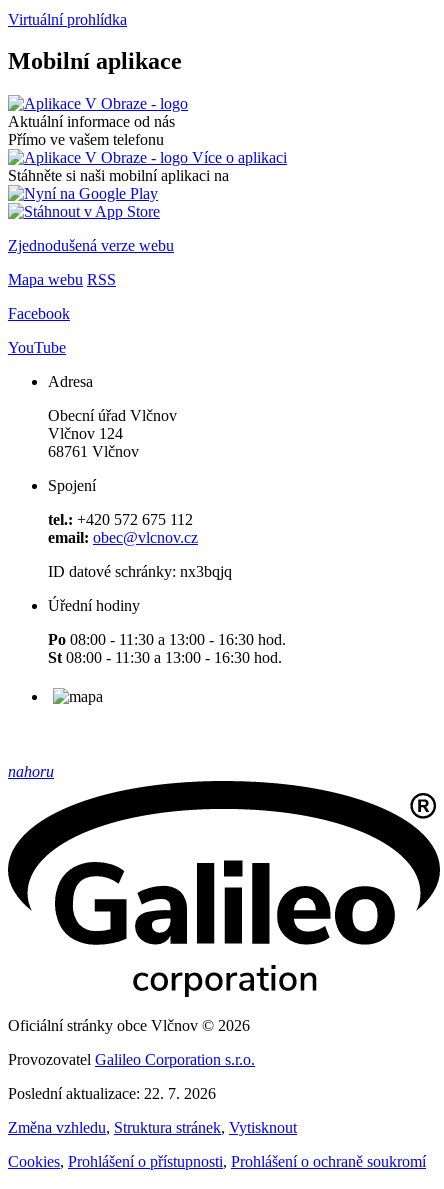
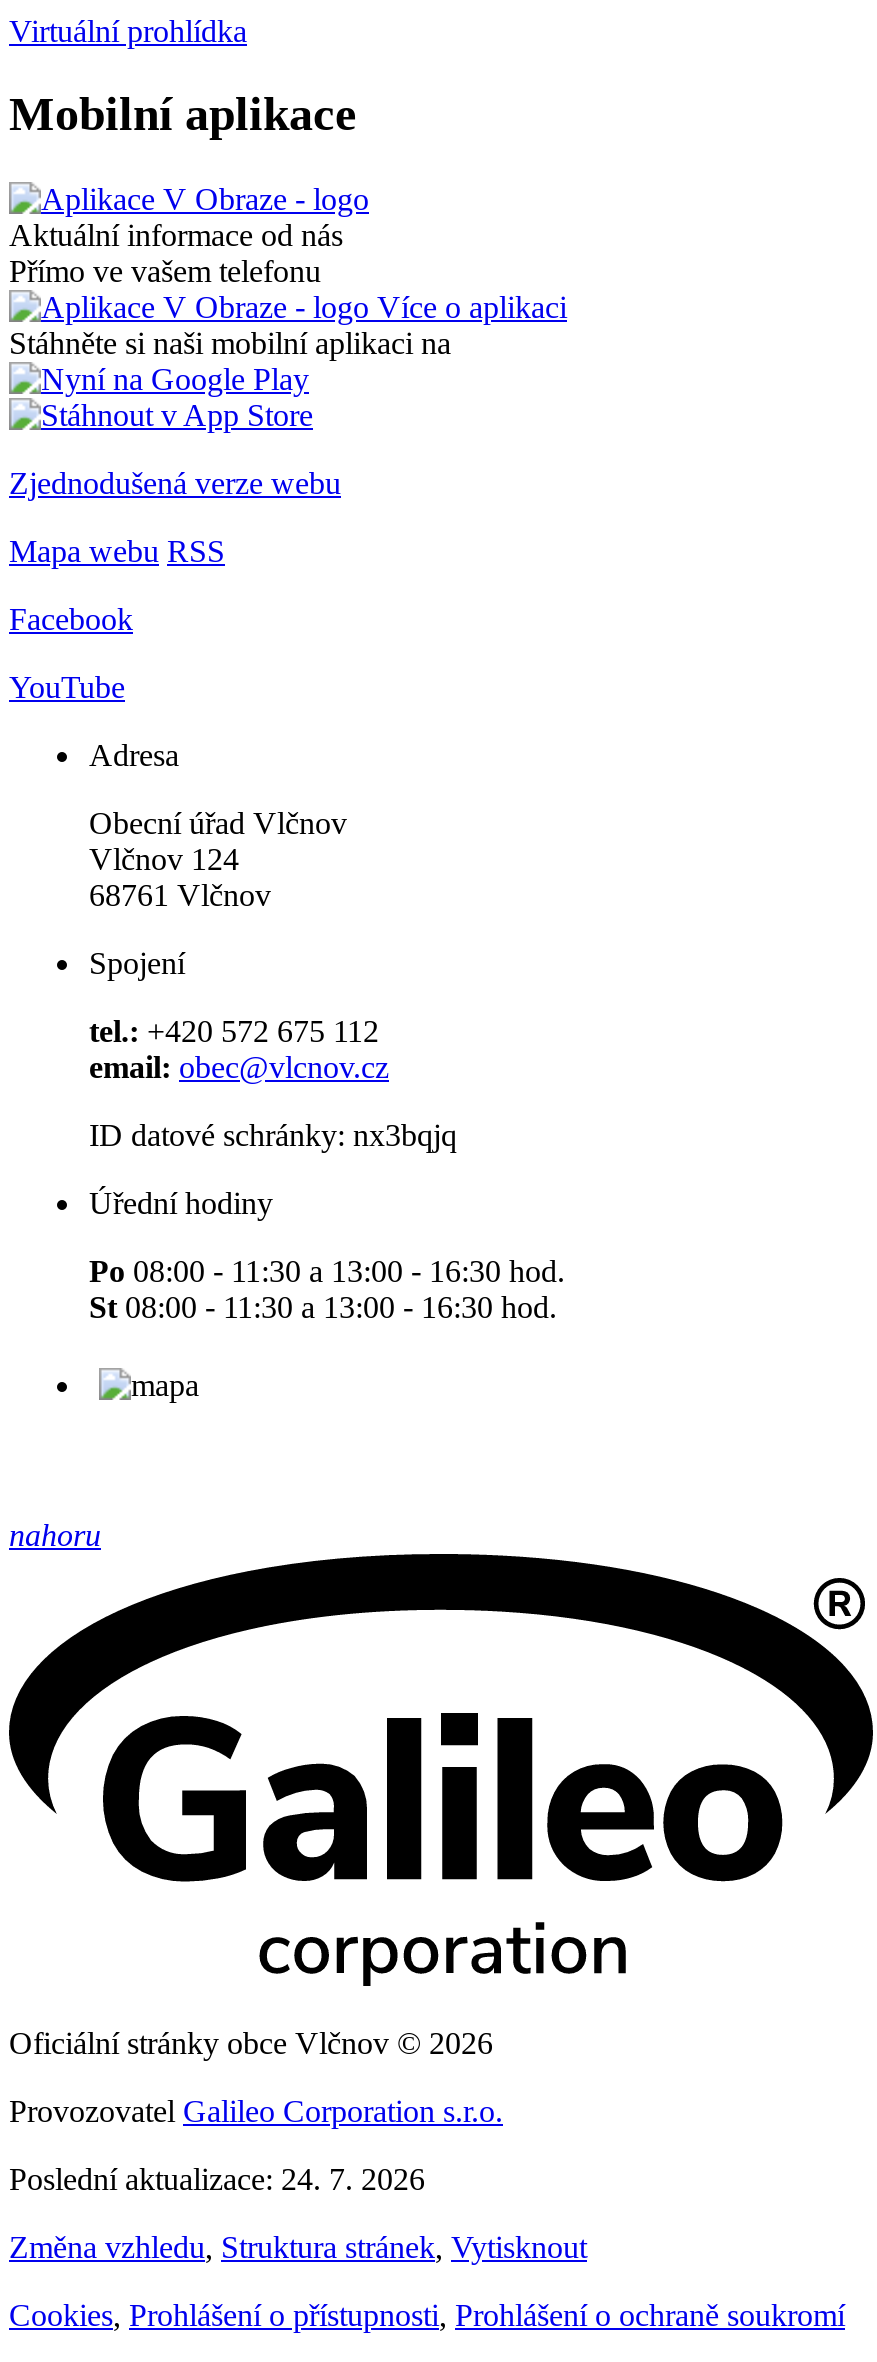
[8,1085,216,1102] Poslední aktualizace: 22. 7. 2026 -> [9,2163,425,2197] Poslední aktualizace: 24. 7. 2026

